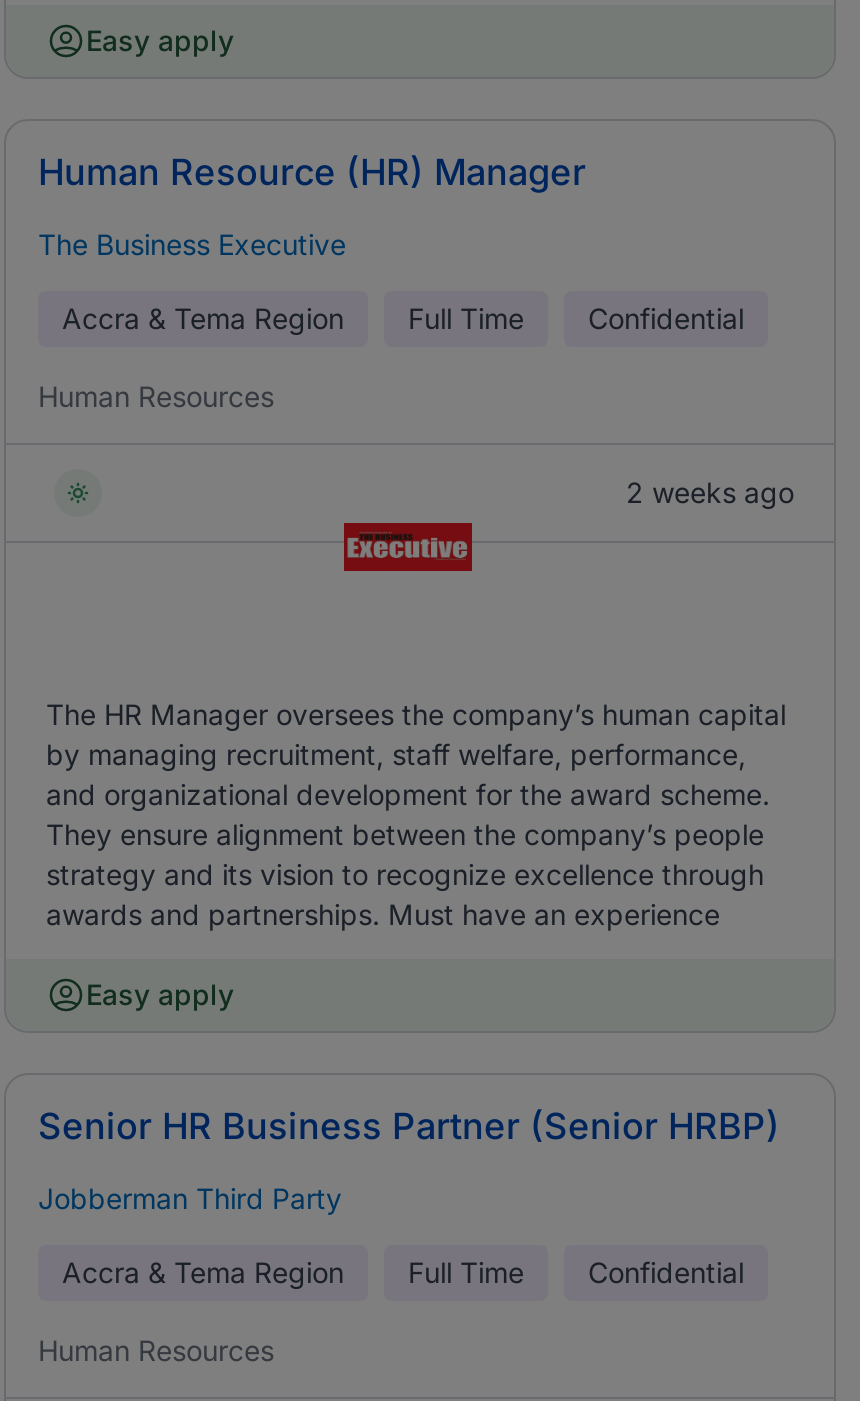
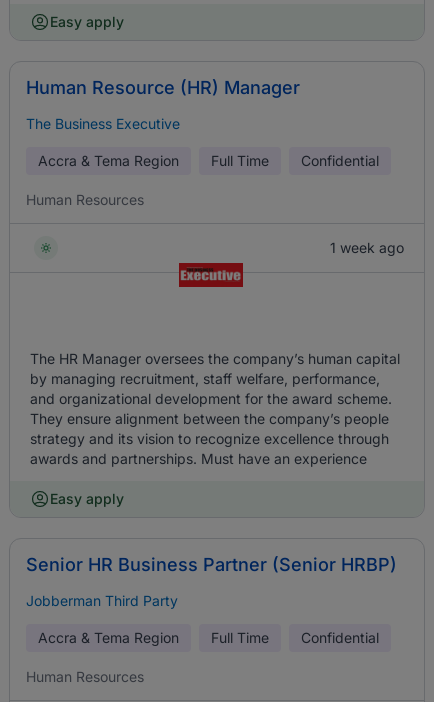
[626,475,794,509] 2 weeks ago -> [330,239,404,256] 1 week ago

